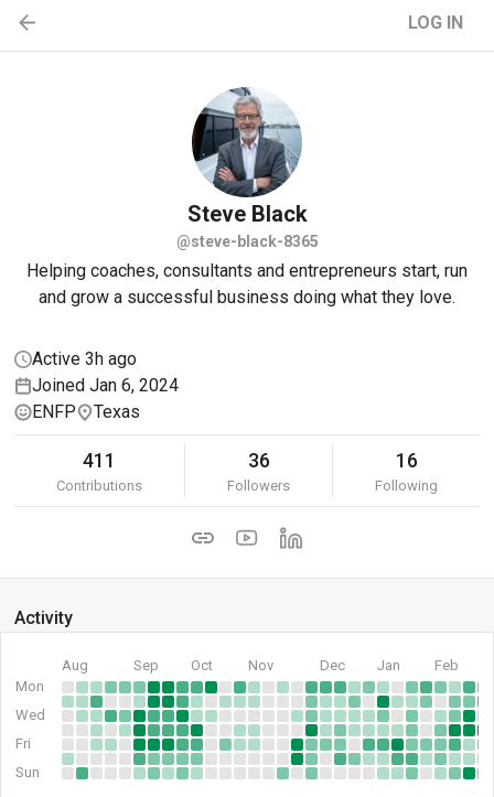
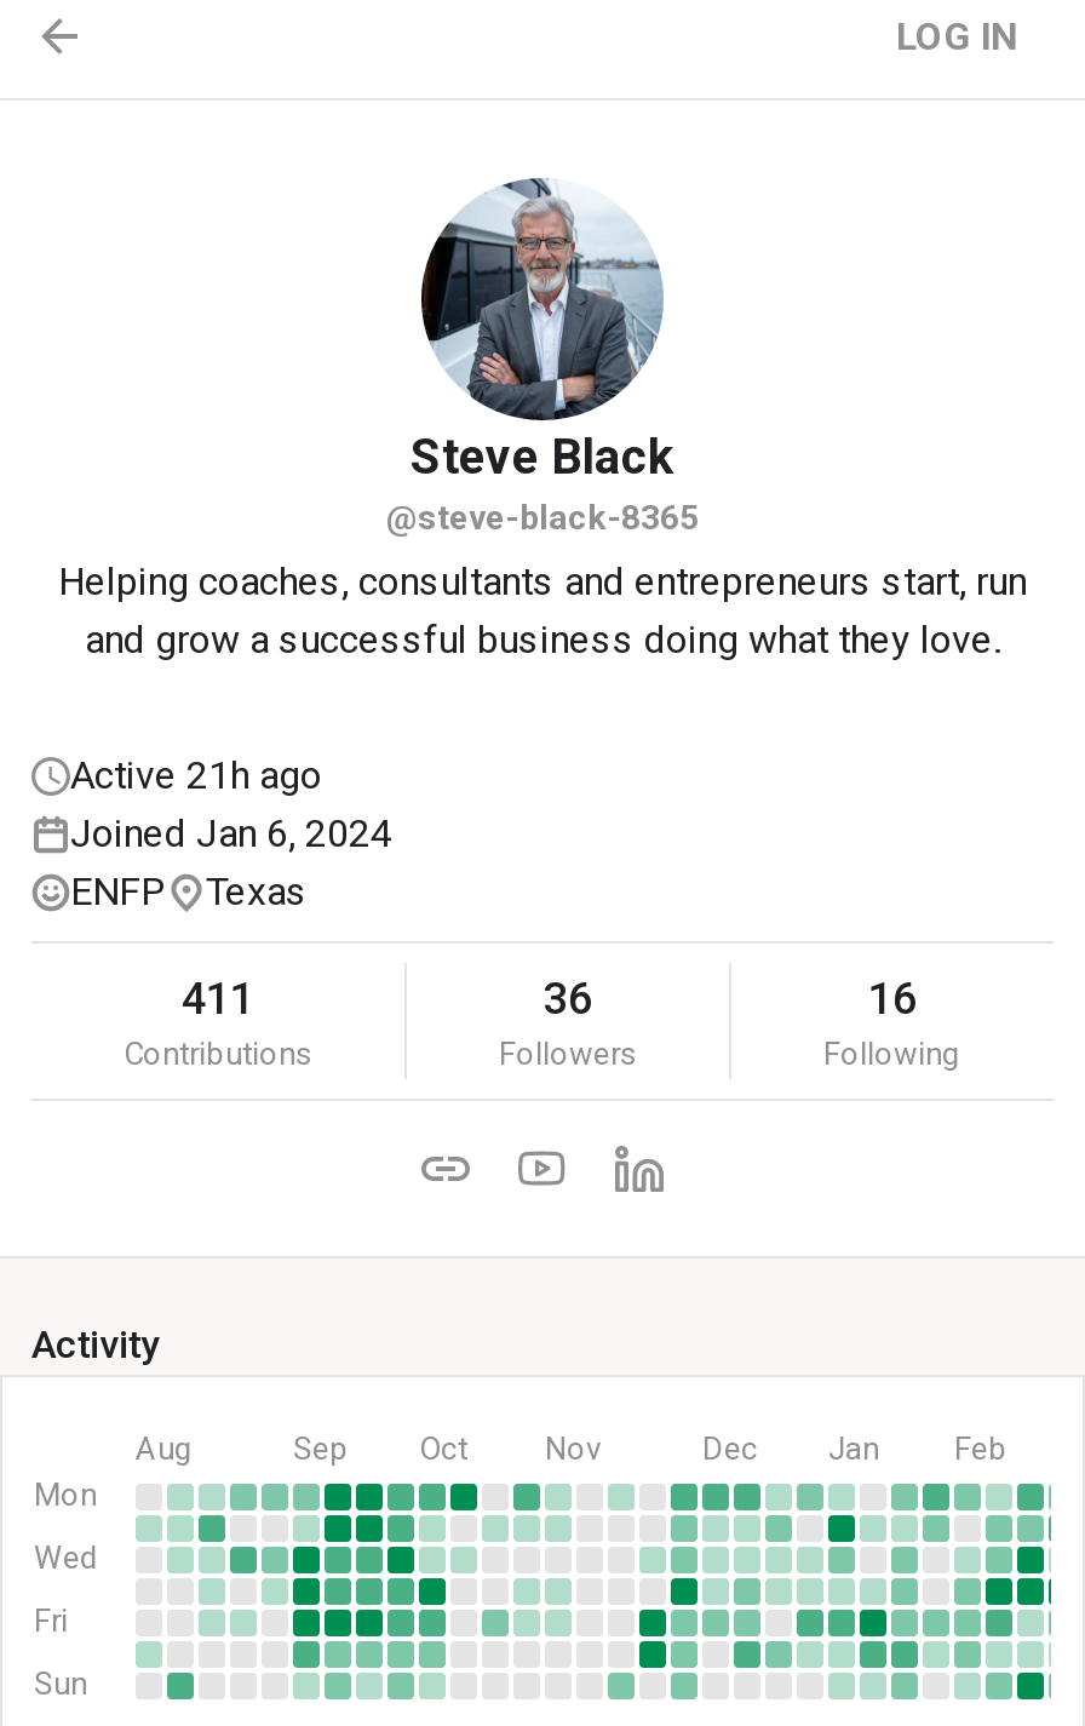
[32,348,137,369] Active 3h ago -> [70,752,322,798] Active 21h ago

